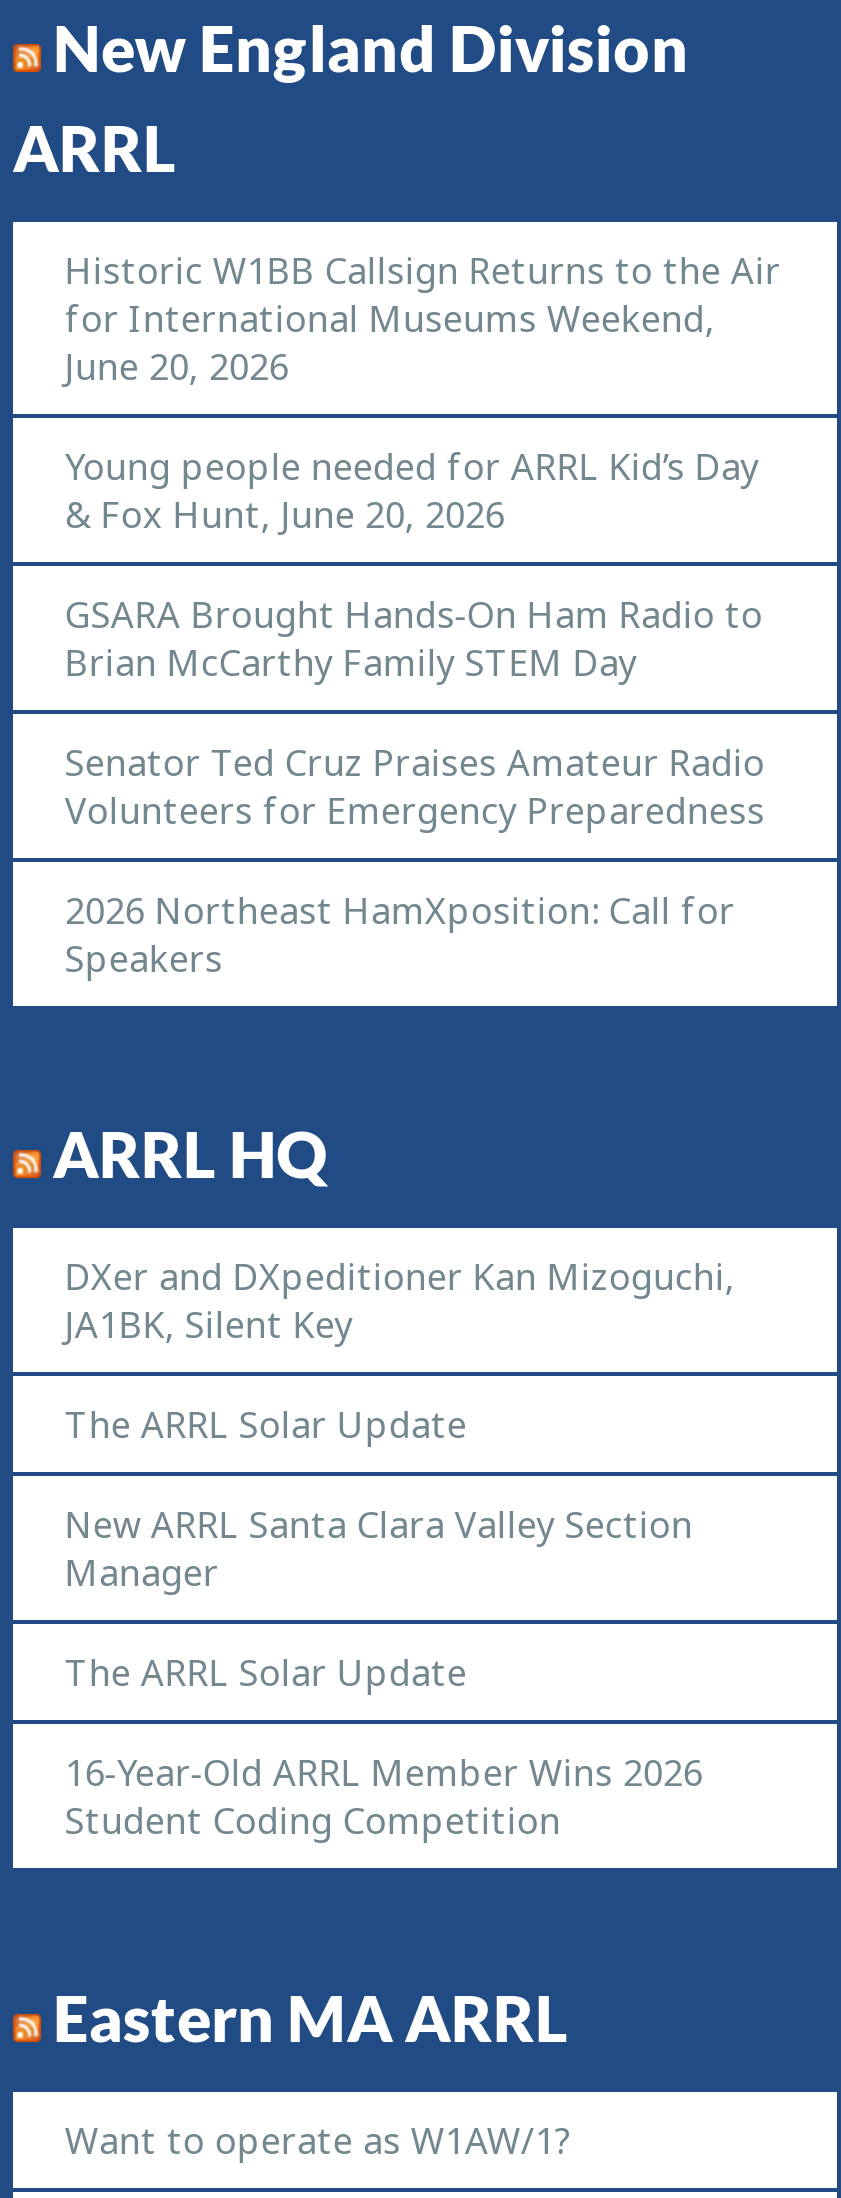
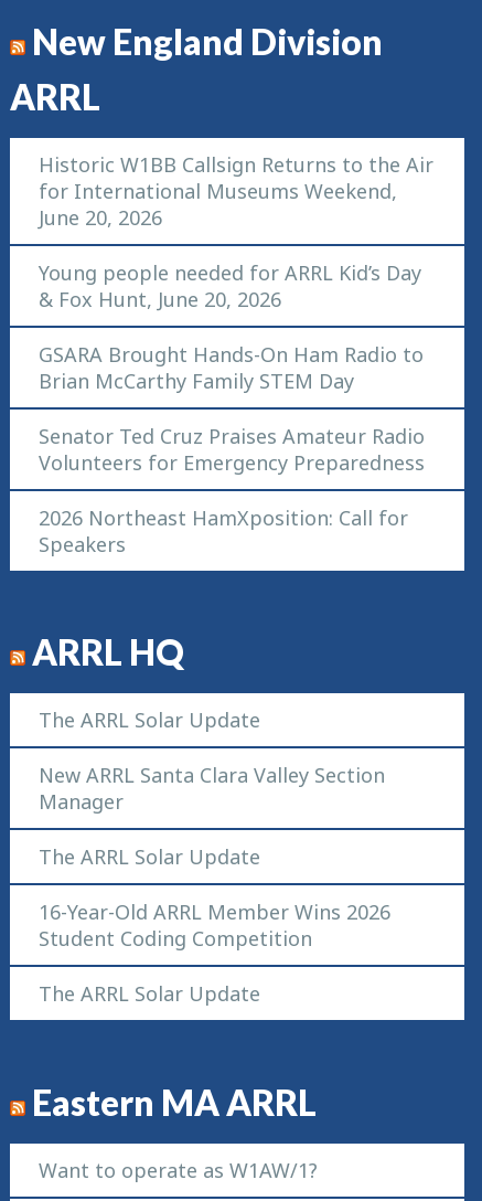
[65,1253,735,1349] DXer and DXpeditioner Kan Mizoguchi, | JA1BK, Silent Key -> none
moved [65,1401,703,1845] -> [38,707,390,952]: The ARRL Solar Update | New ARRL Santa Clara Valley Section | Manager | The ARRL Solar Update | 16-Year-Old ARRL Member Wins 2026 | Student Coding Competition
none -> [38,981,260,1007] The ARRL Solar Update

